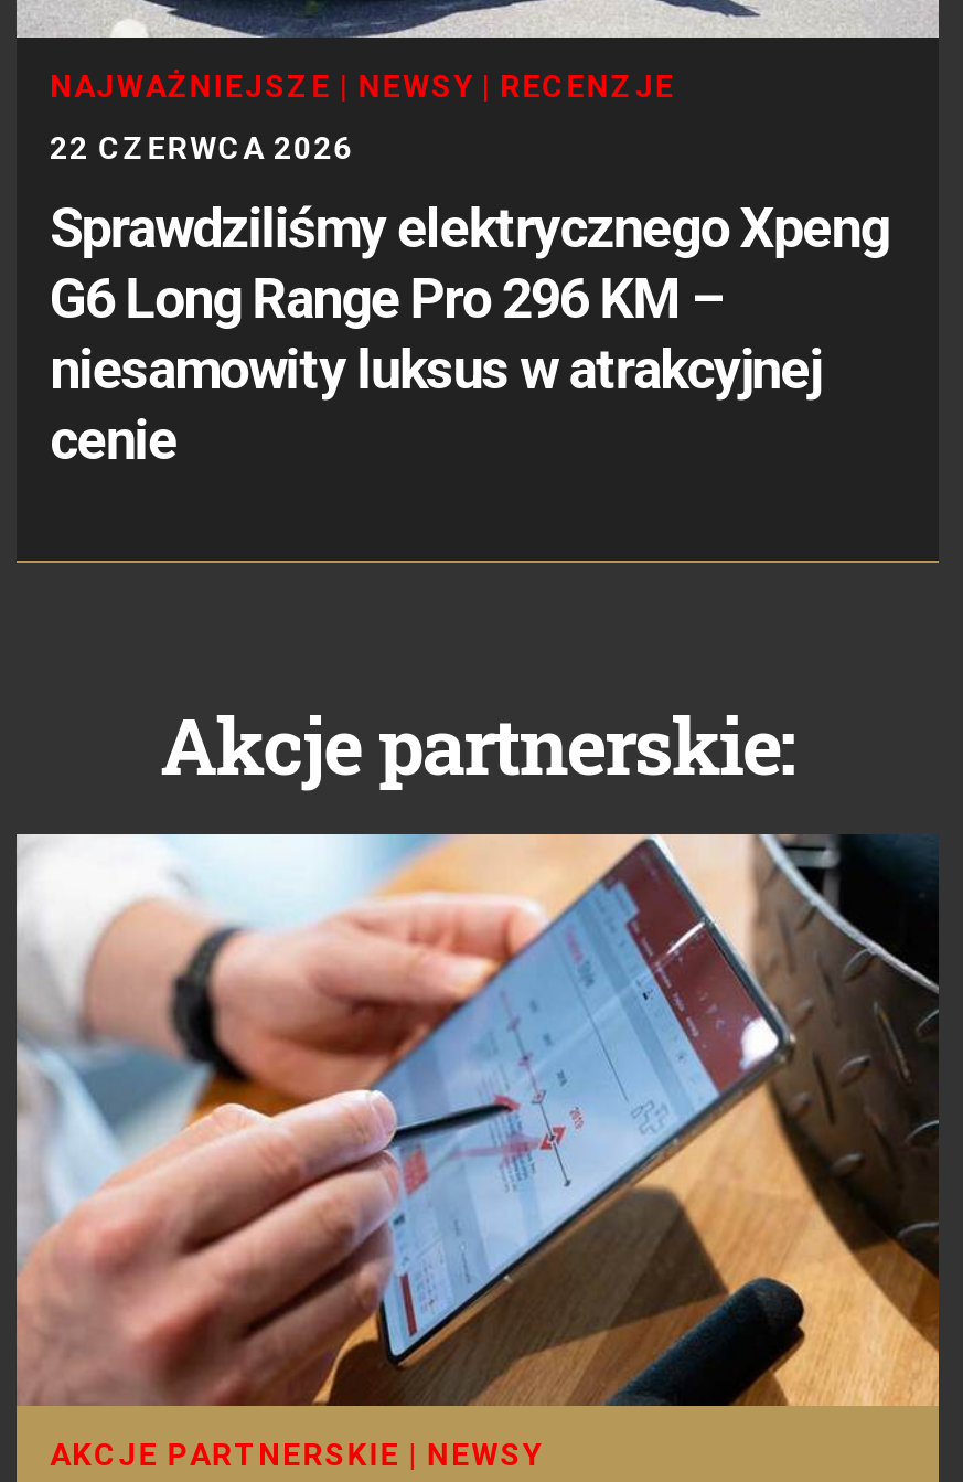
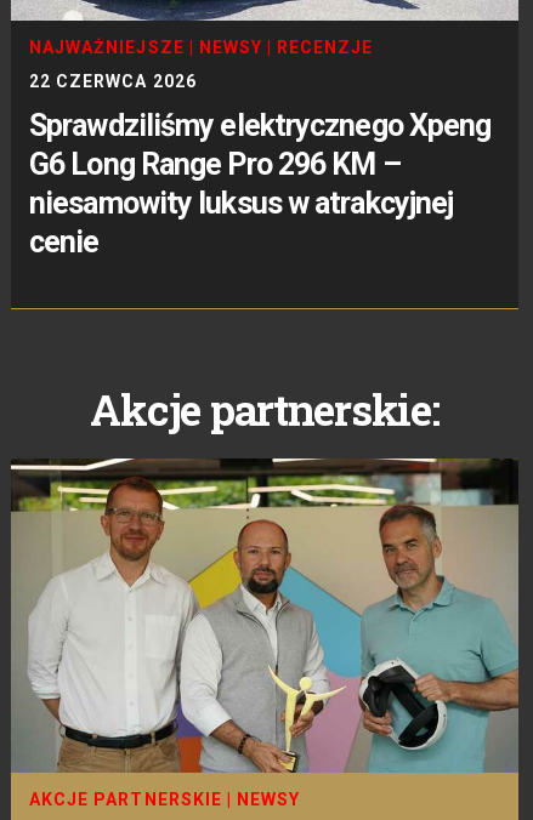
[14,832,939,1408] [image] -> [11,457,520,773] [image]

